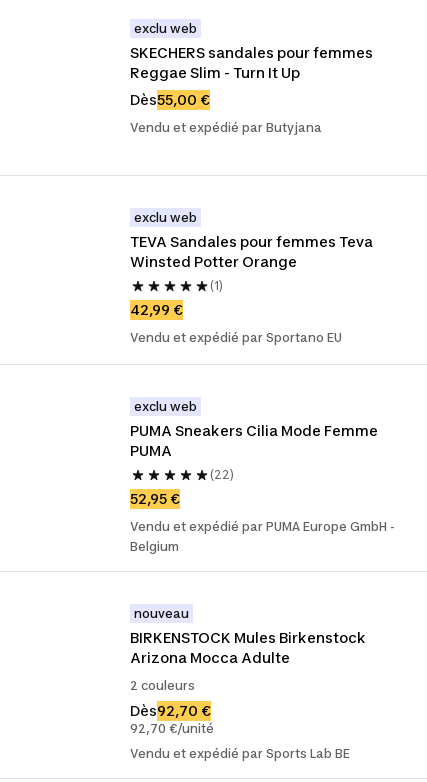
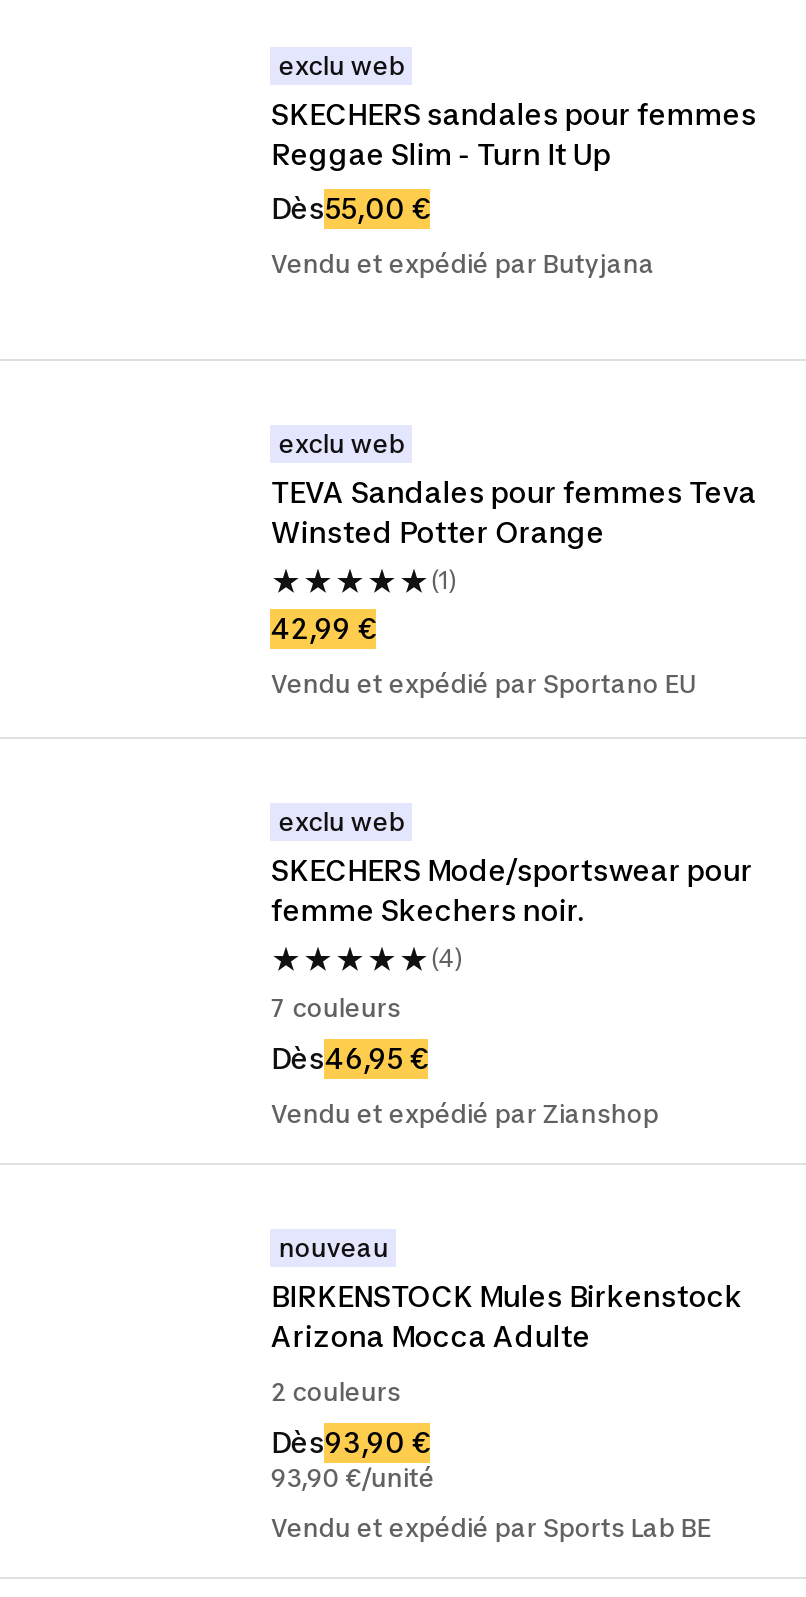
[130,422,395,554] PUMA Sneakers Cilia Mode Femme | PUMA | (22) | 52,95 € | Vendu et expédié par PUMA Europe GmbH - | Belgium -> [271,853,753,1129] SKECHERS Mode/sportswear pour | femme Skechers noir. | (4) | 7 couleurs | Dès46,95 € | Vendu et expédié par Zianshop
[130,702,211,719] Dès92,70 € -> [271,1425,431,1459] Dès93,90 €
[130,721,214,736] 92,70 €/unité -> [271,1463,435,1493] 93,90 €/unité

